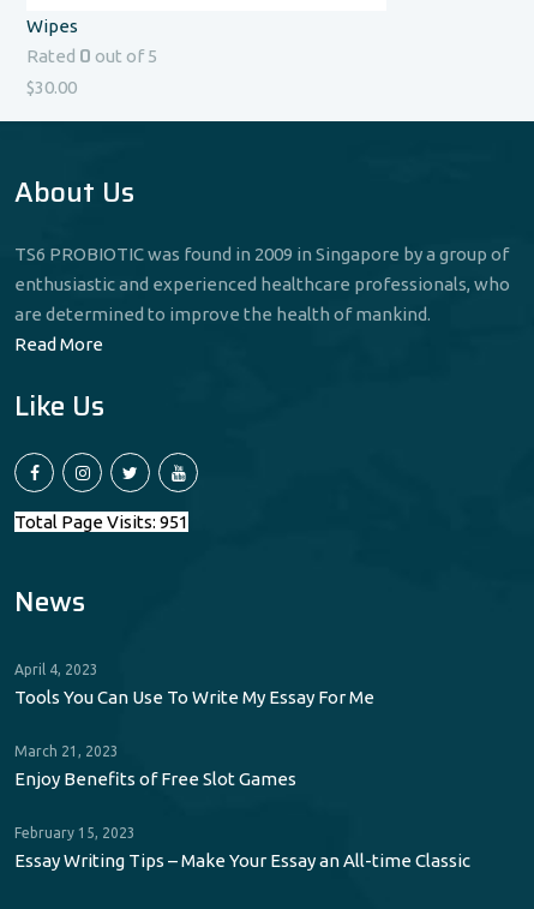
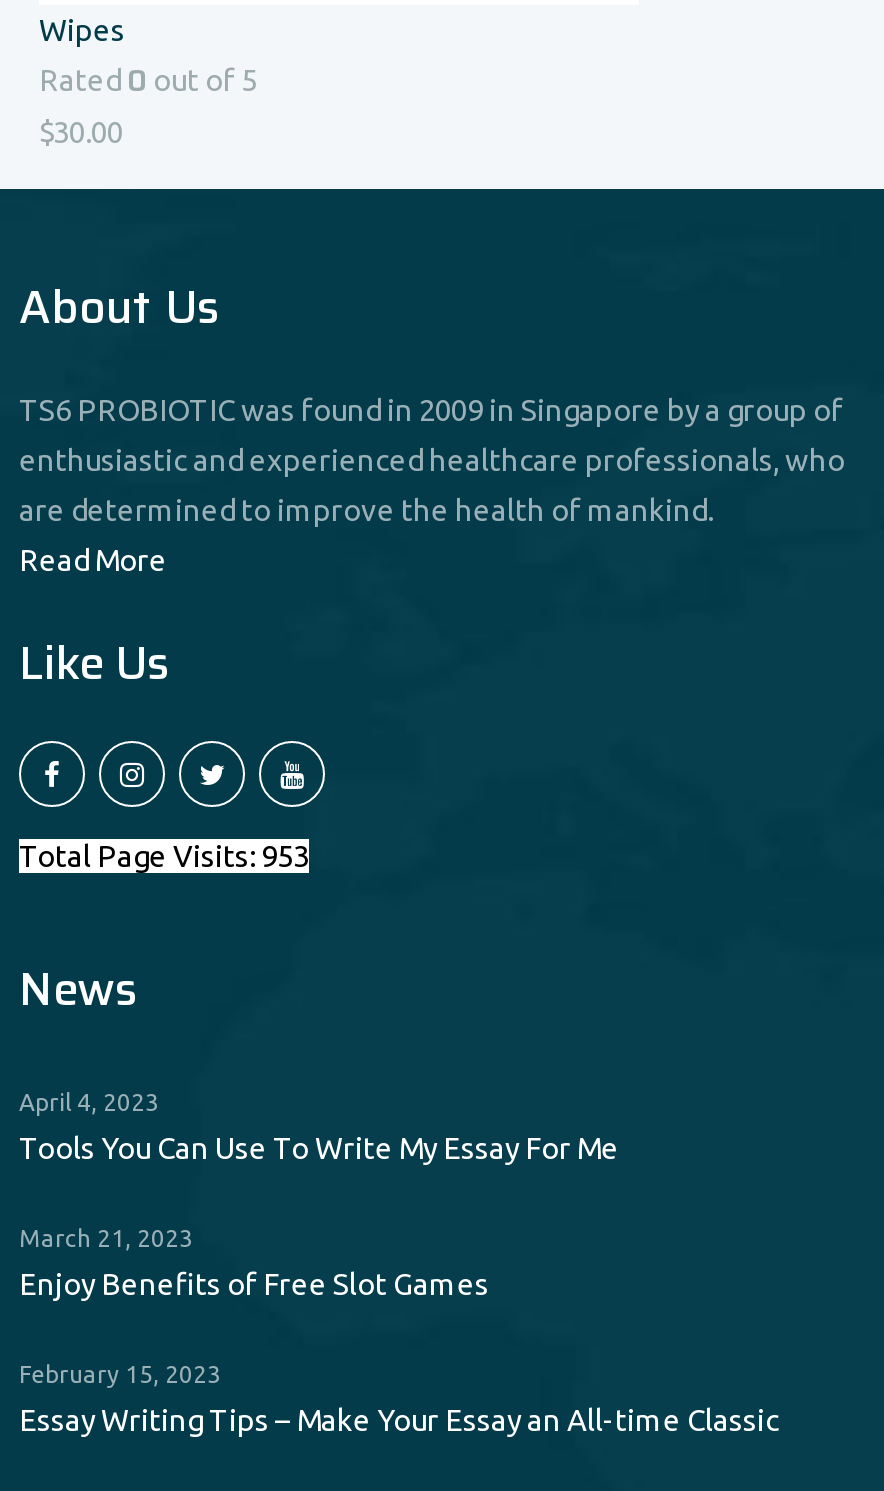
[14,511,188,531] Total Page Visits: 951 -> [19,838,309,872] Total Page Visits: 953

